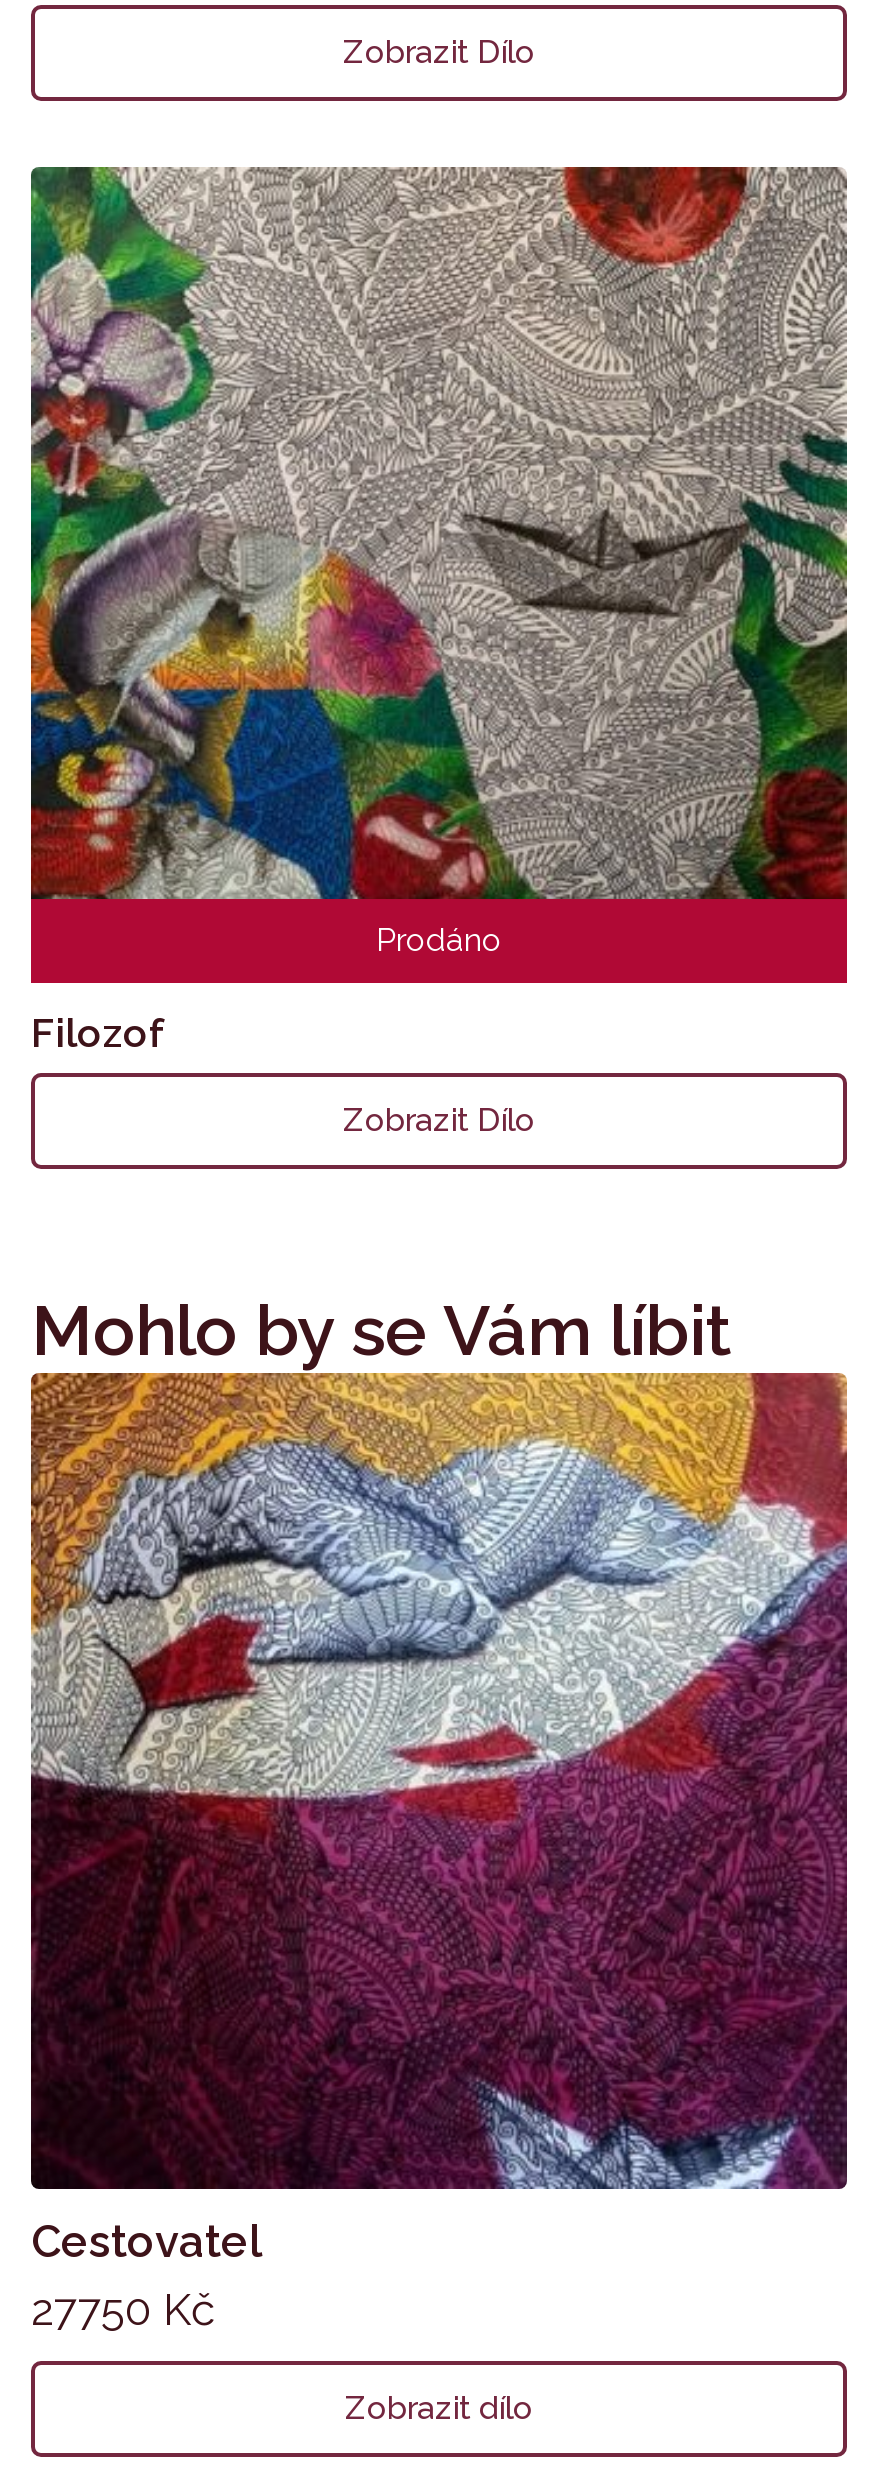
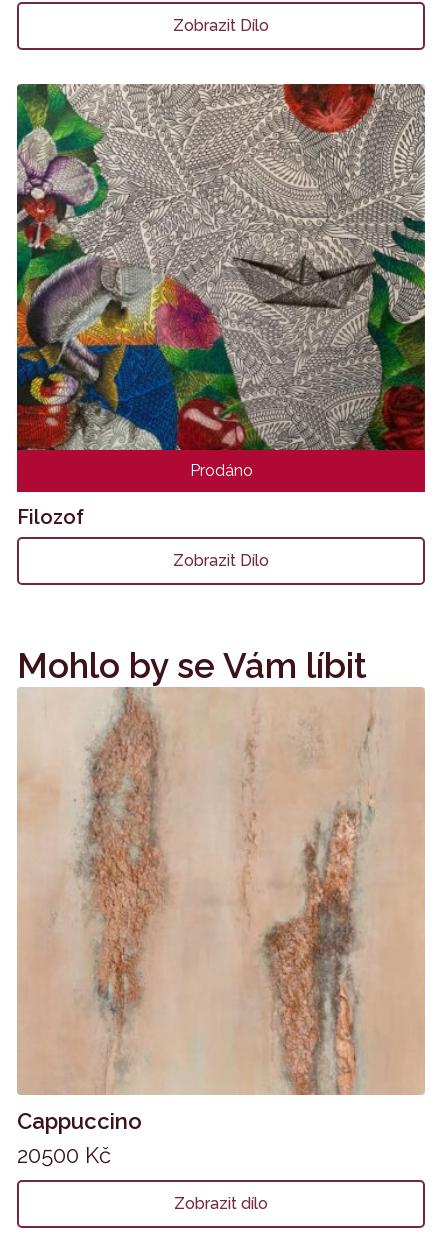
[29,1372,849,2335] [image] | Cestovatel | 27750 Kč -> [17,687,425,1167] [image] | Cappuccino | 20500 Kč

